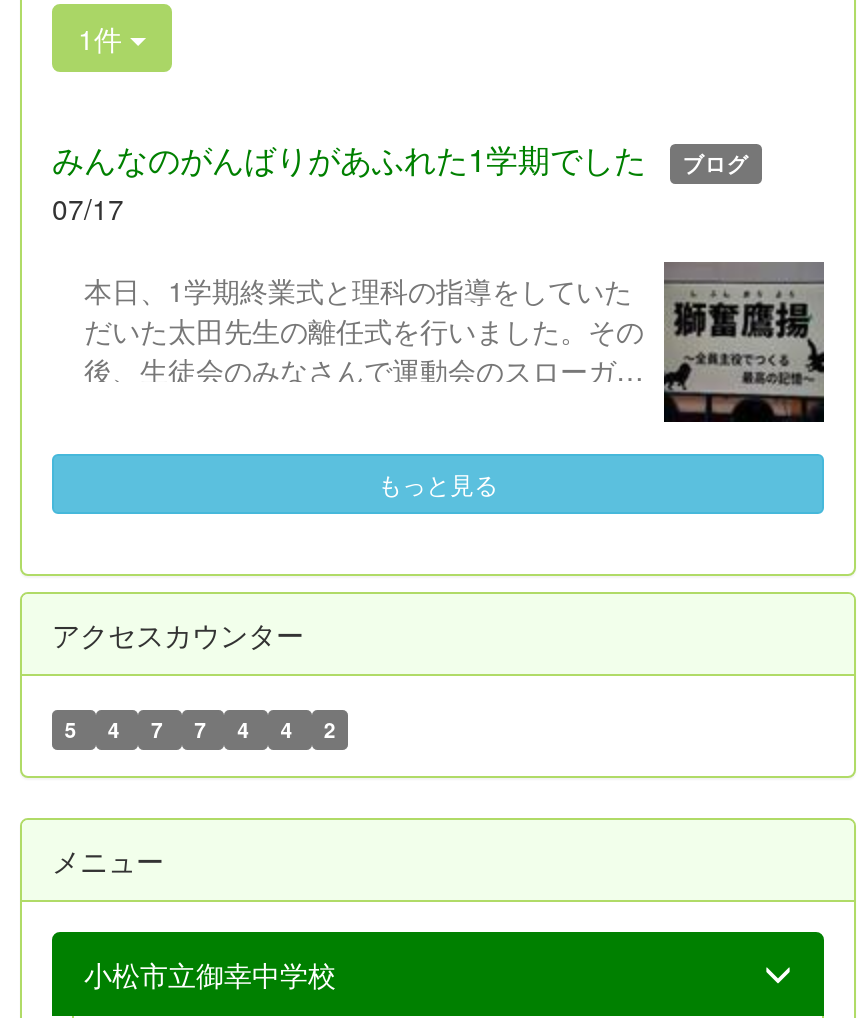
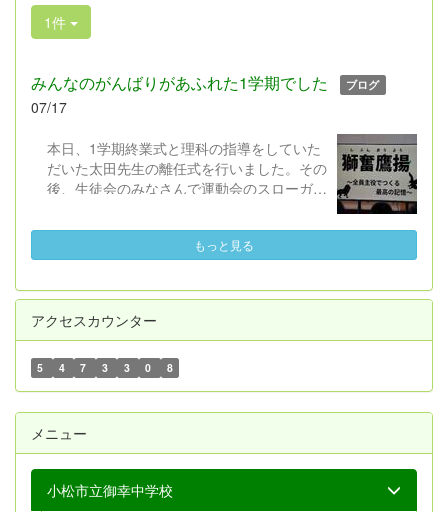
[194,713,212,743] 7 -> [102,360,111,375] 3
[237,713,255,743] 4 -> [124,360,133,375] 3
[281,713,299,743] 4 -> [145,360,154,375] 0
[324,713,336,743] 2 -> [167,360,173,375] 8

